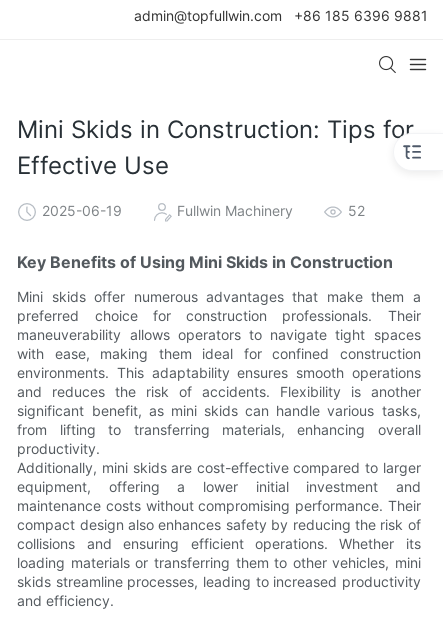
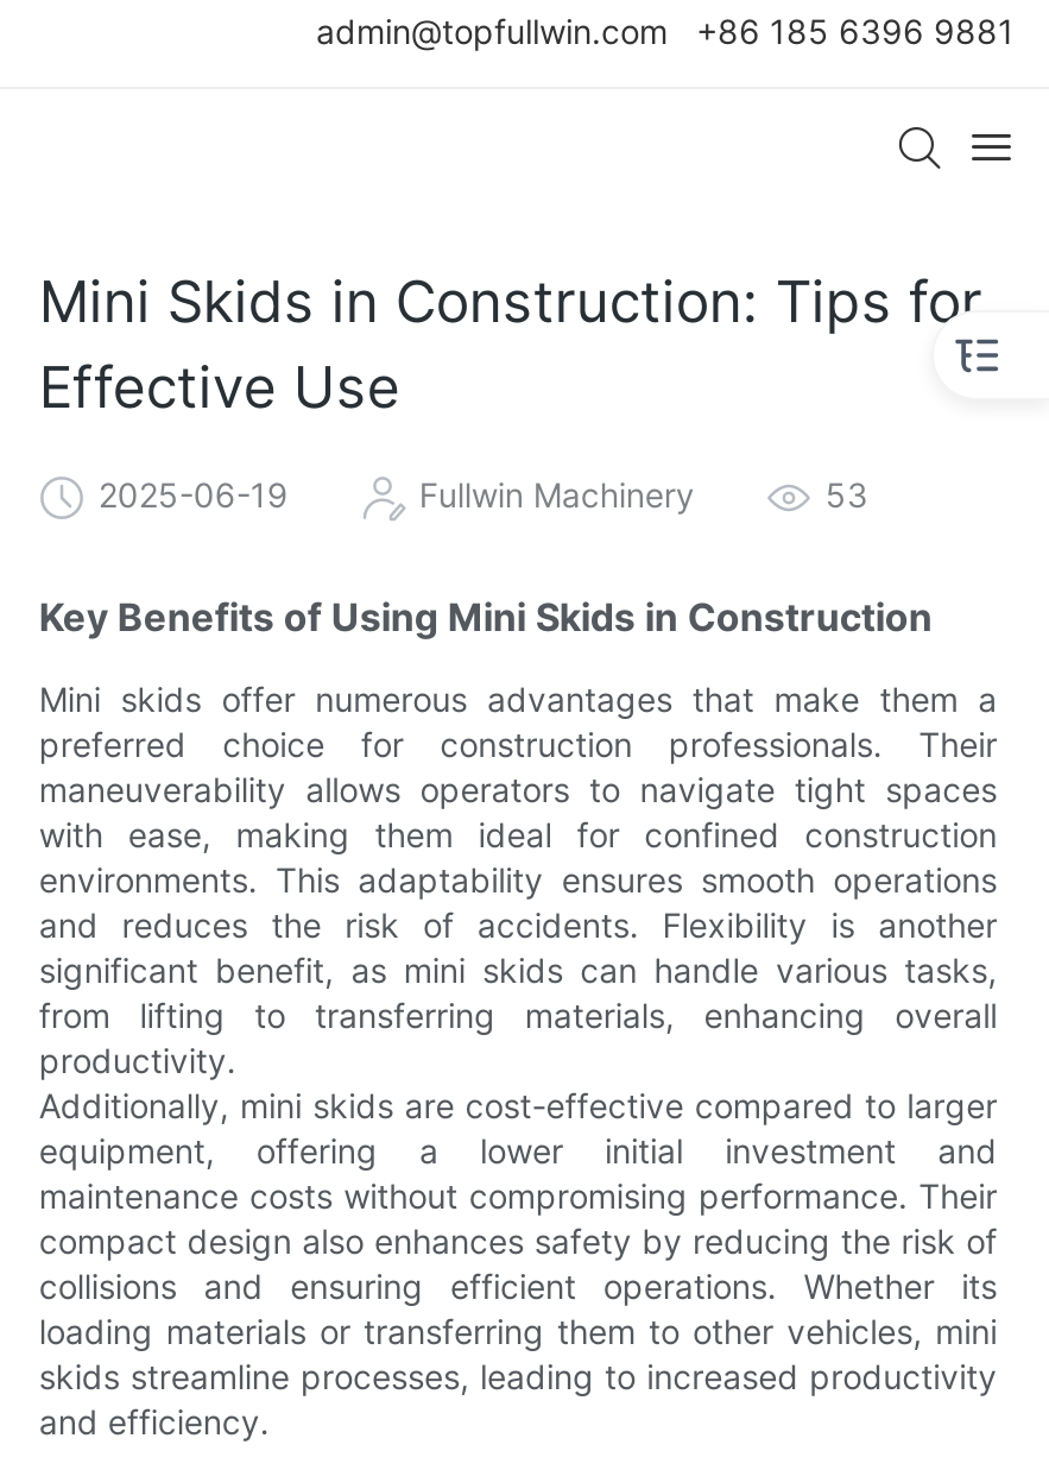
[348,202,365,219] 52 -> [825,474,868,515] 53

